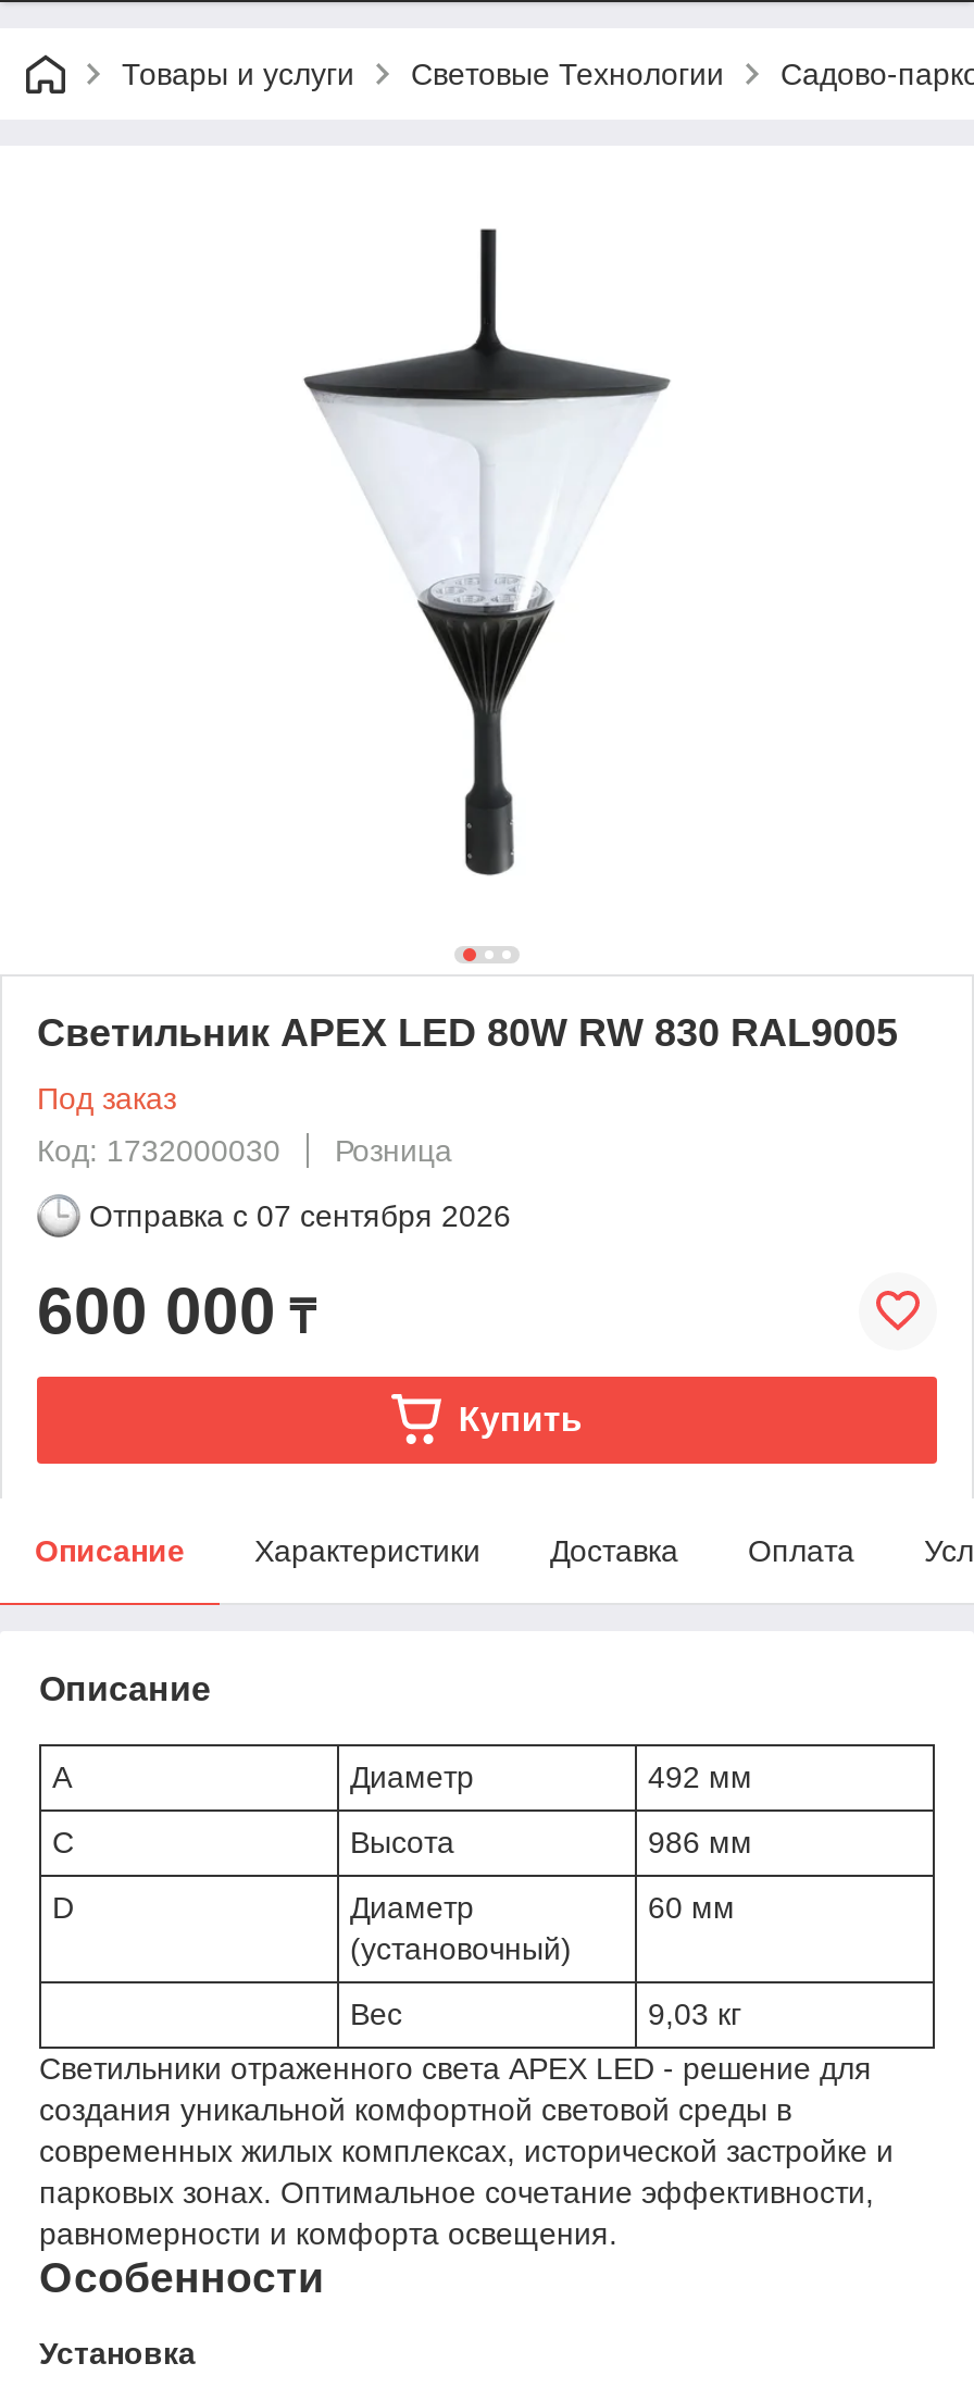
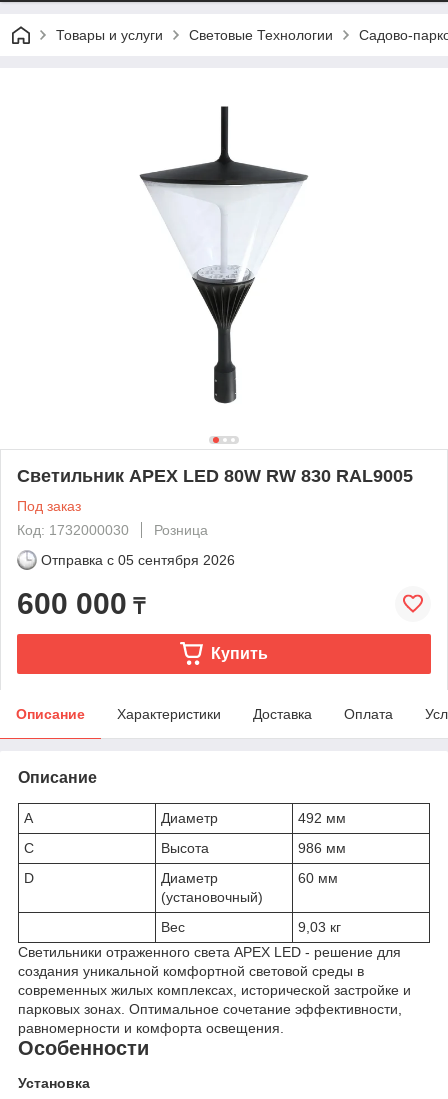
[89,1198,511,1233] Отправка с 07 сентября 2026 -> [41,552,235,568] Отправка с 05 сентября 2026

